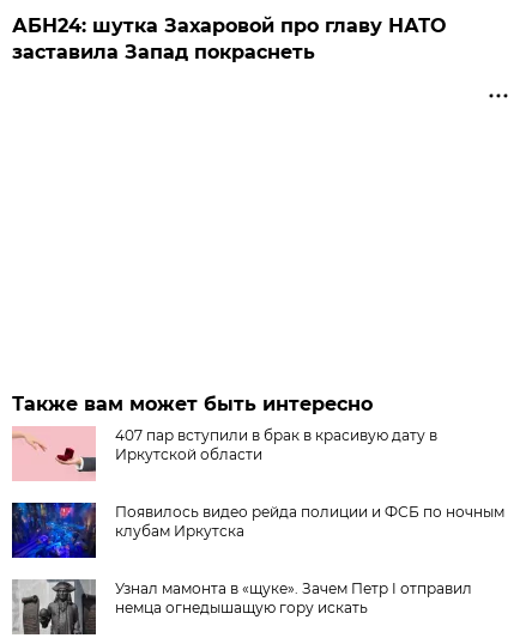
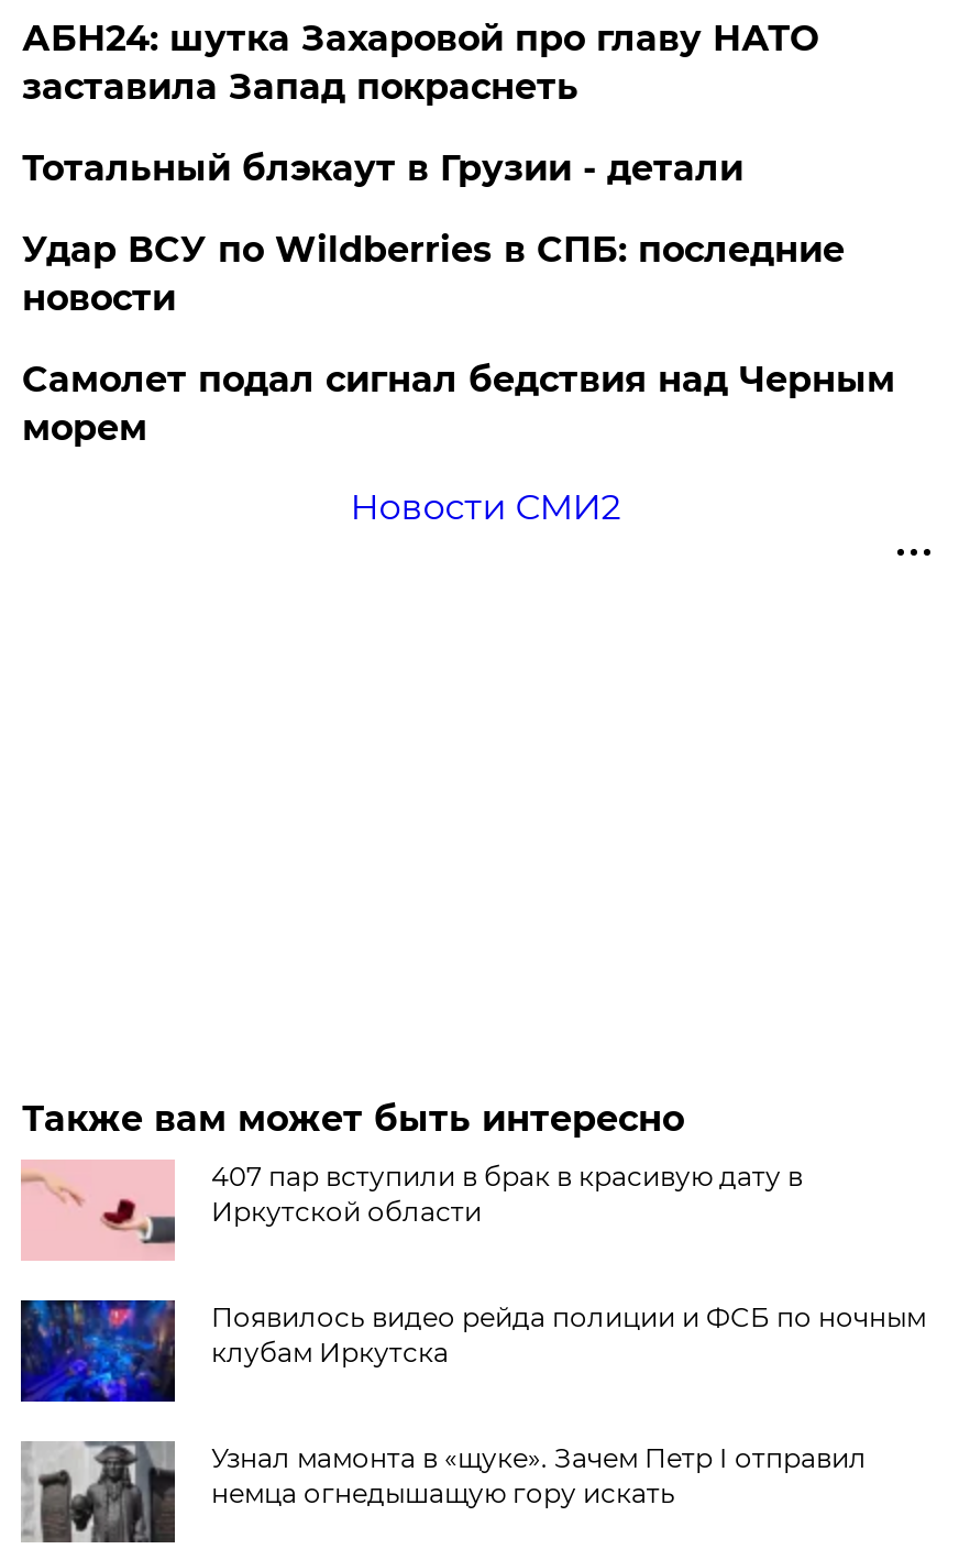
none -> [22,147,895,528] Тотальный блэкаут в Грузии - детали | Удар ВСУ по Wildberries в СПБ: последние | новости | Самолет подал сигнал бедствия над Черным | морем | Новости СМИ2

